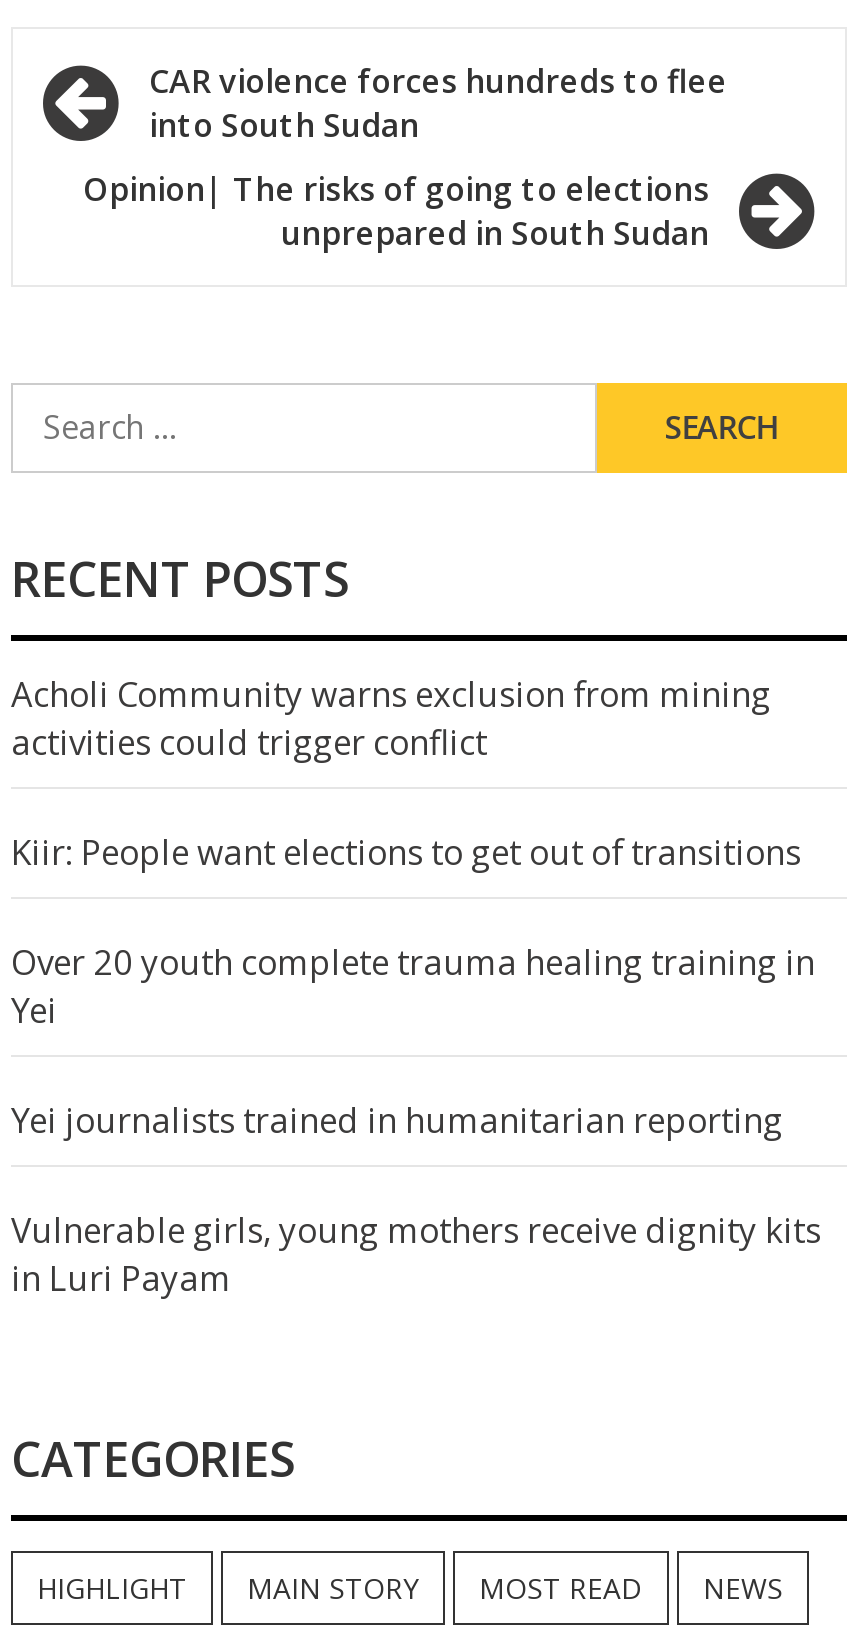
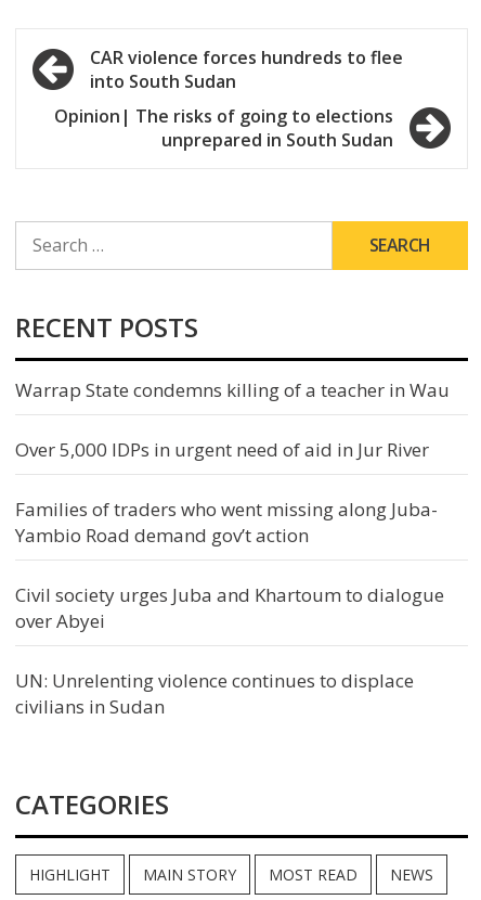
[11,671,771,765] Acholi Community warns exclusion from mining | activities could trigger conflict -> [15,377,450,402] Warrap State condemns killing of a teacher in Wau
[11,829,801,875] Kiir: People want elections to get out of transitions -> [15,437,429,462] Over 5,000 IDPs in urgent need of aid in Jur River
[11,939,815,1033] Over 20 youth complete trauma healing training in | Yei -> [15,496,438,547] Families of traders who went missing along Juba- | Yambio Road demand gov’t action
[11,1097,783,1143] Yei journalists trained in humanitarian reporting -> [15,582,444,633] Civil society urges Juba and Khartoum to dialogue | over Abyei
[11,1207,821,1301] Vulnerable girls, young mothers receive dignity kits | in Luri Payam -> [15,668,414,719] UN: Unrelenting violence continues to displace | civilians in Sudan

